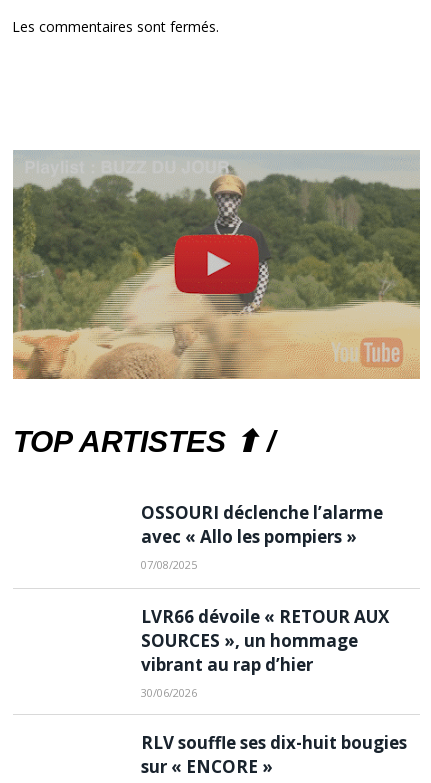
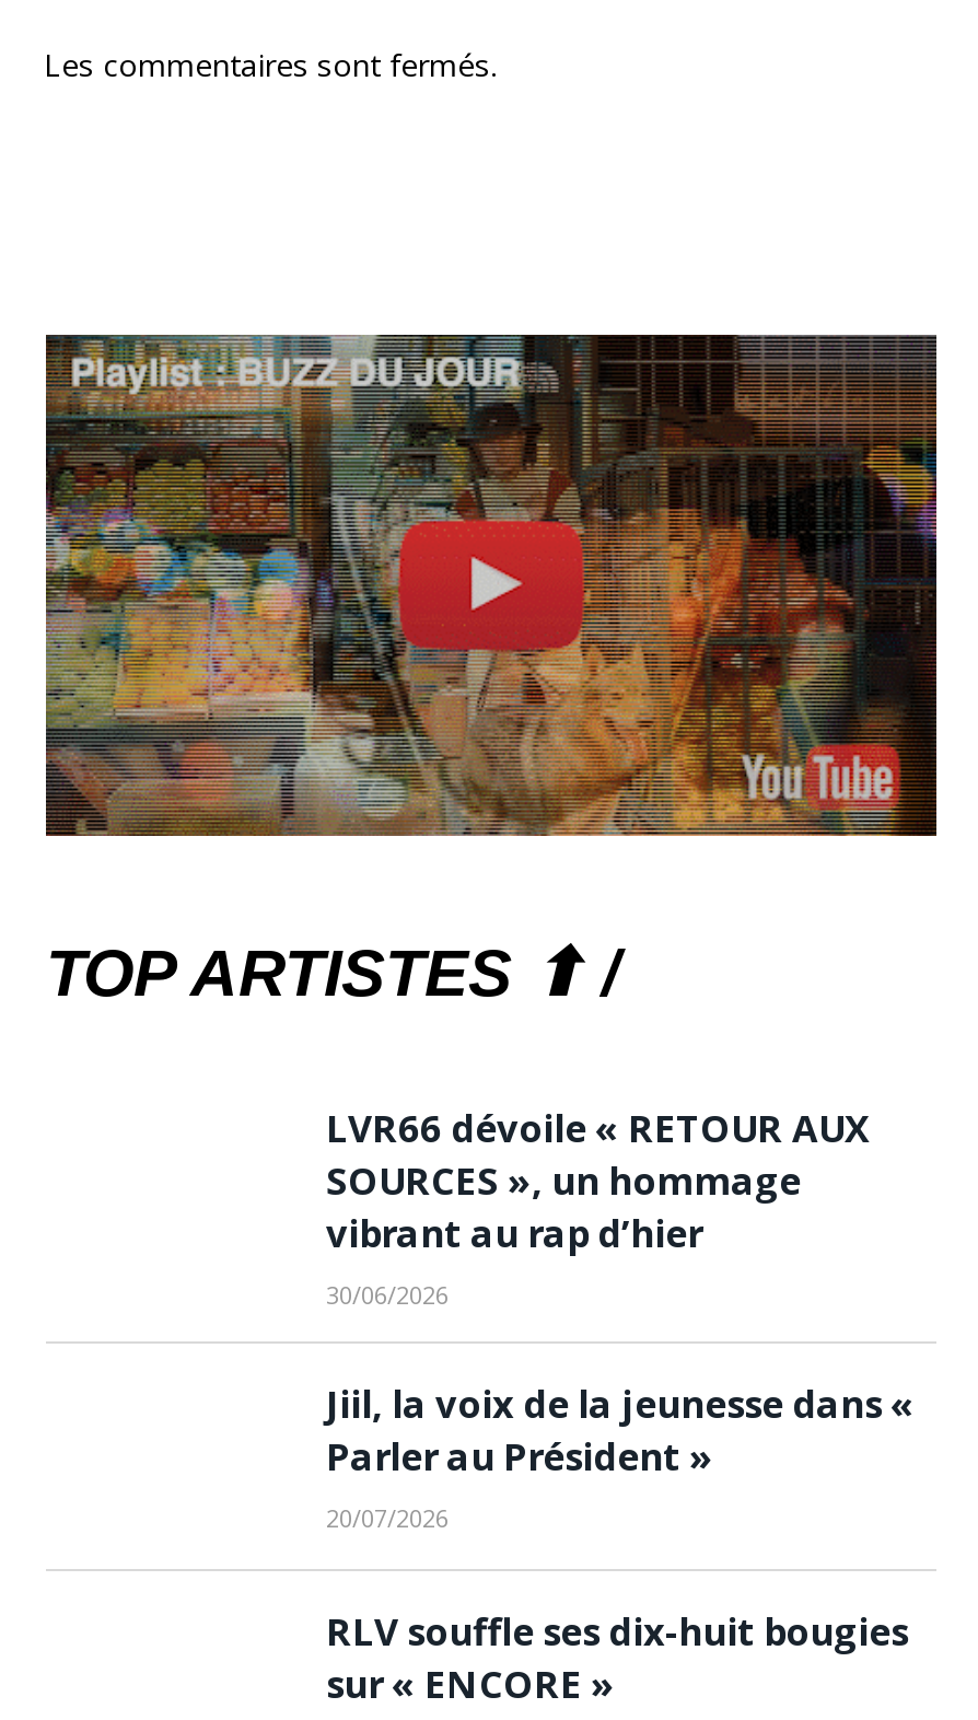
[12,150,421,380] [image] -> [44,335,939,838] [image]
[141,501,383,572] OSSOURI déclenche l’alarme | avec « Allo les pompiers » | 07/08/2025 -> none
moved [141,605,389,700] -> [326,1103,869,1311]: LVR66 dévoile « RETOUR AUX | SOURCES », un hommage | vibrant au rap d’hier | 30/06/2026
none -> [326,1379,915,1534] Jiil, la voix de la jeunesse dans « | Parler au Président » | 20/07/2026

